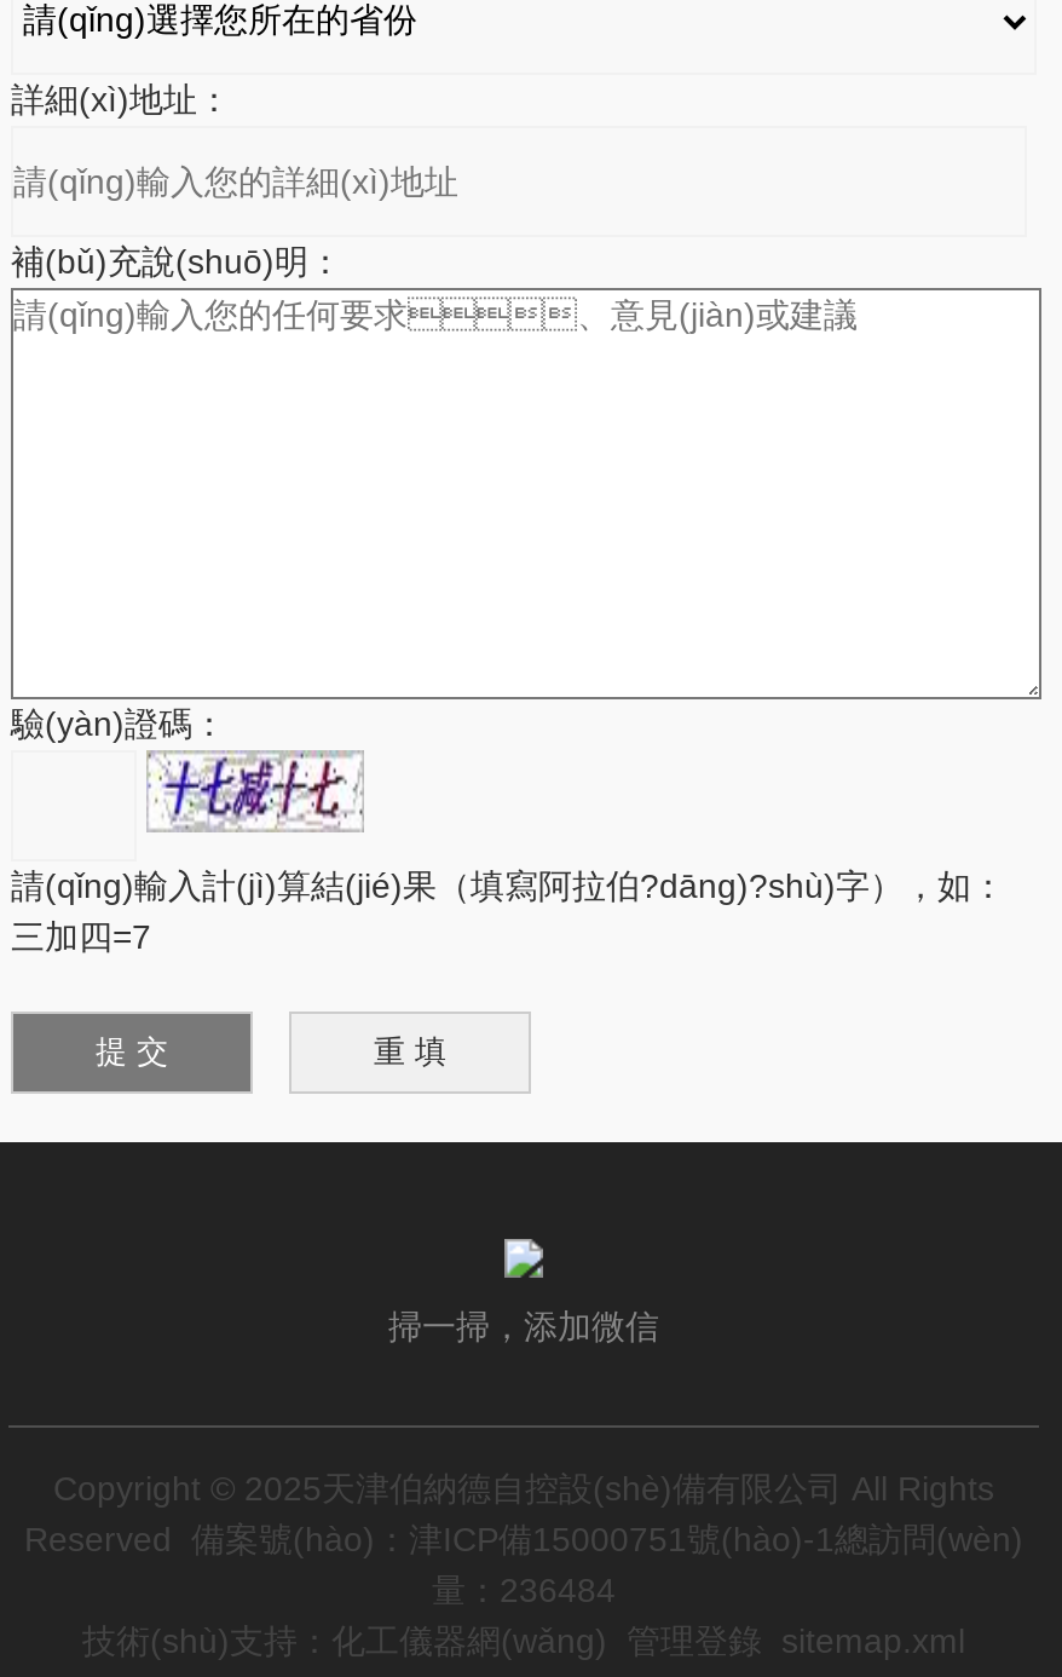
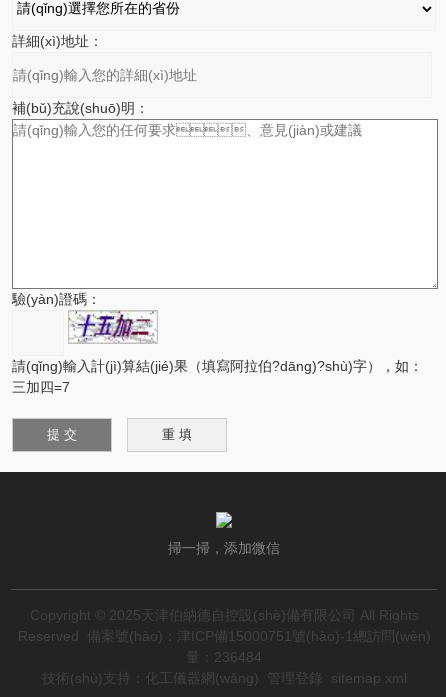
[156,753,357,830] [image] -> [69,311,153,343] [image]

